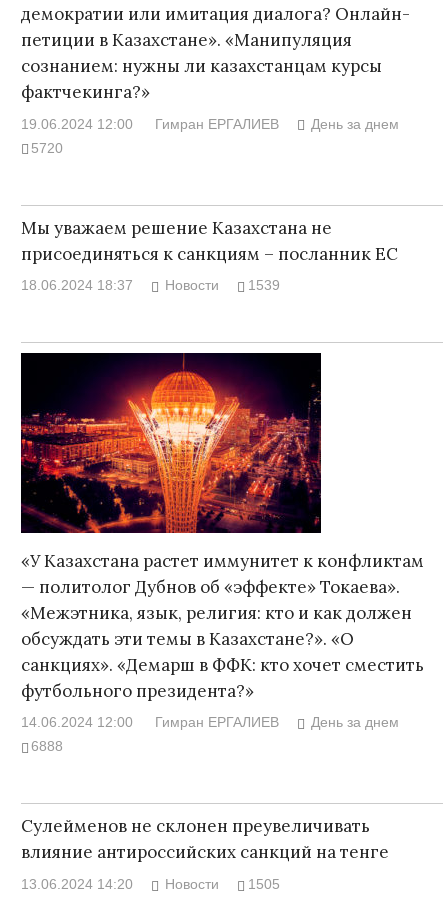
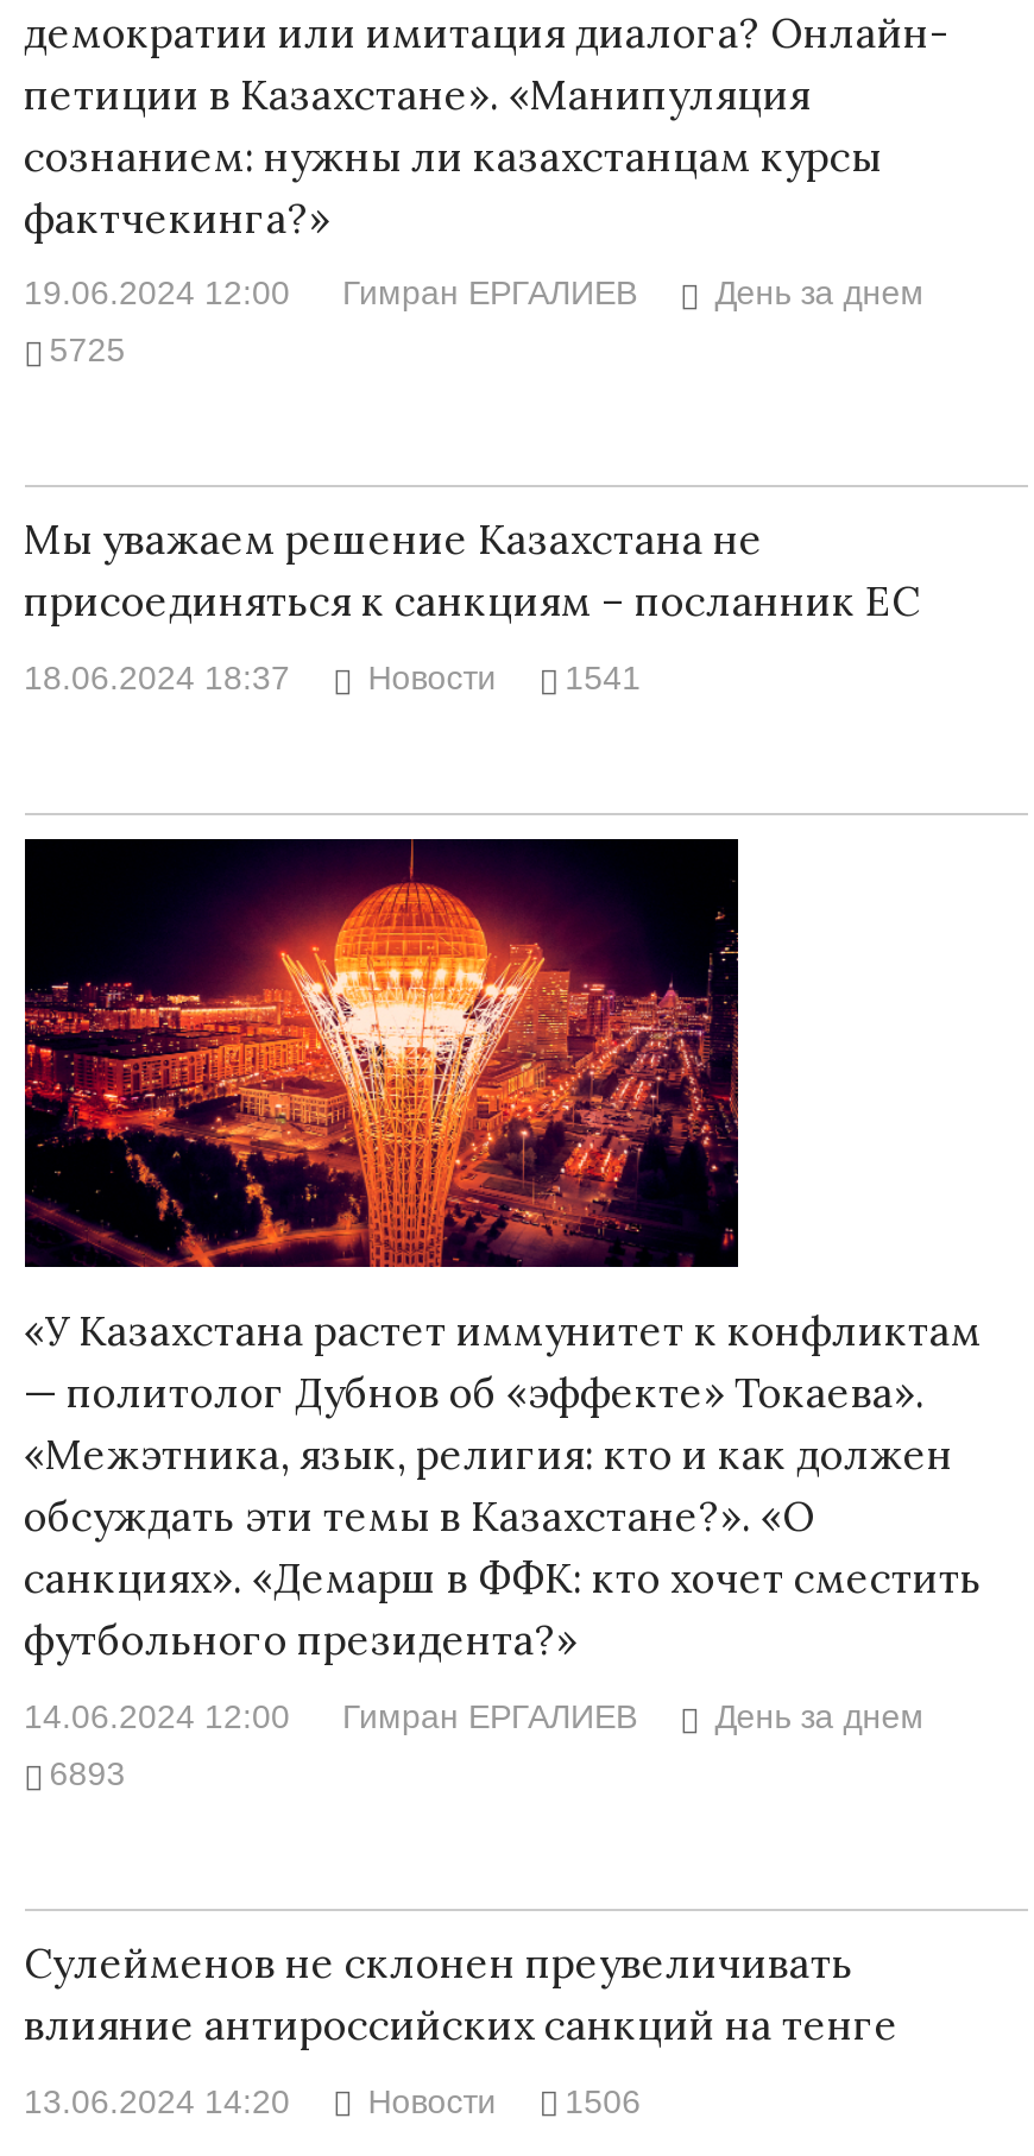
[31,139,63,155] 5720 -> [49,332,126,370] 5725
[165,277,280,293] Новости 1539 -> [368,659,641,697] Новости 1541
[31,738,63,754] 6888 -> [49,1755,126,1793] 6893
[165,876,280,892] Новости 1505 -> [368,2082,641,2120] Новости 1506

